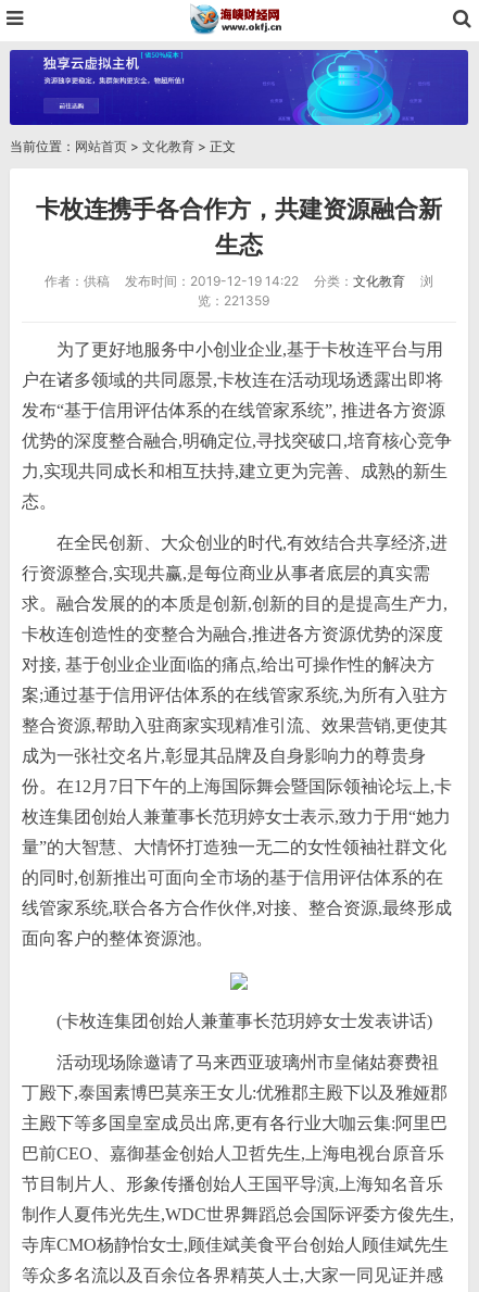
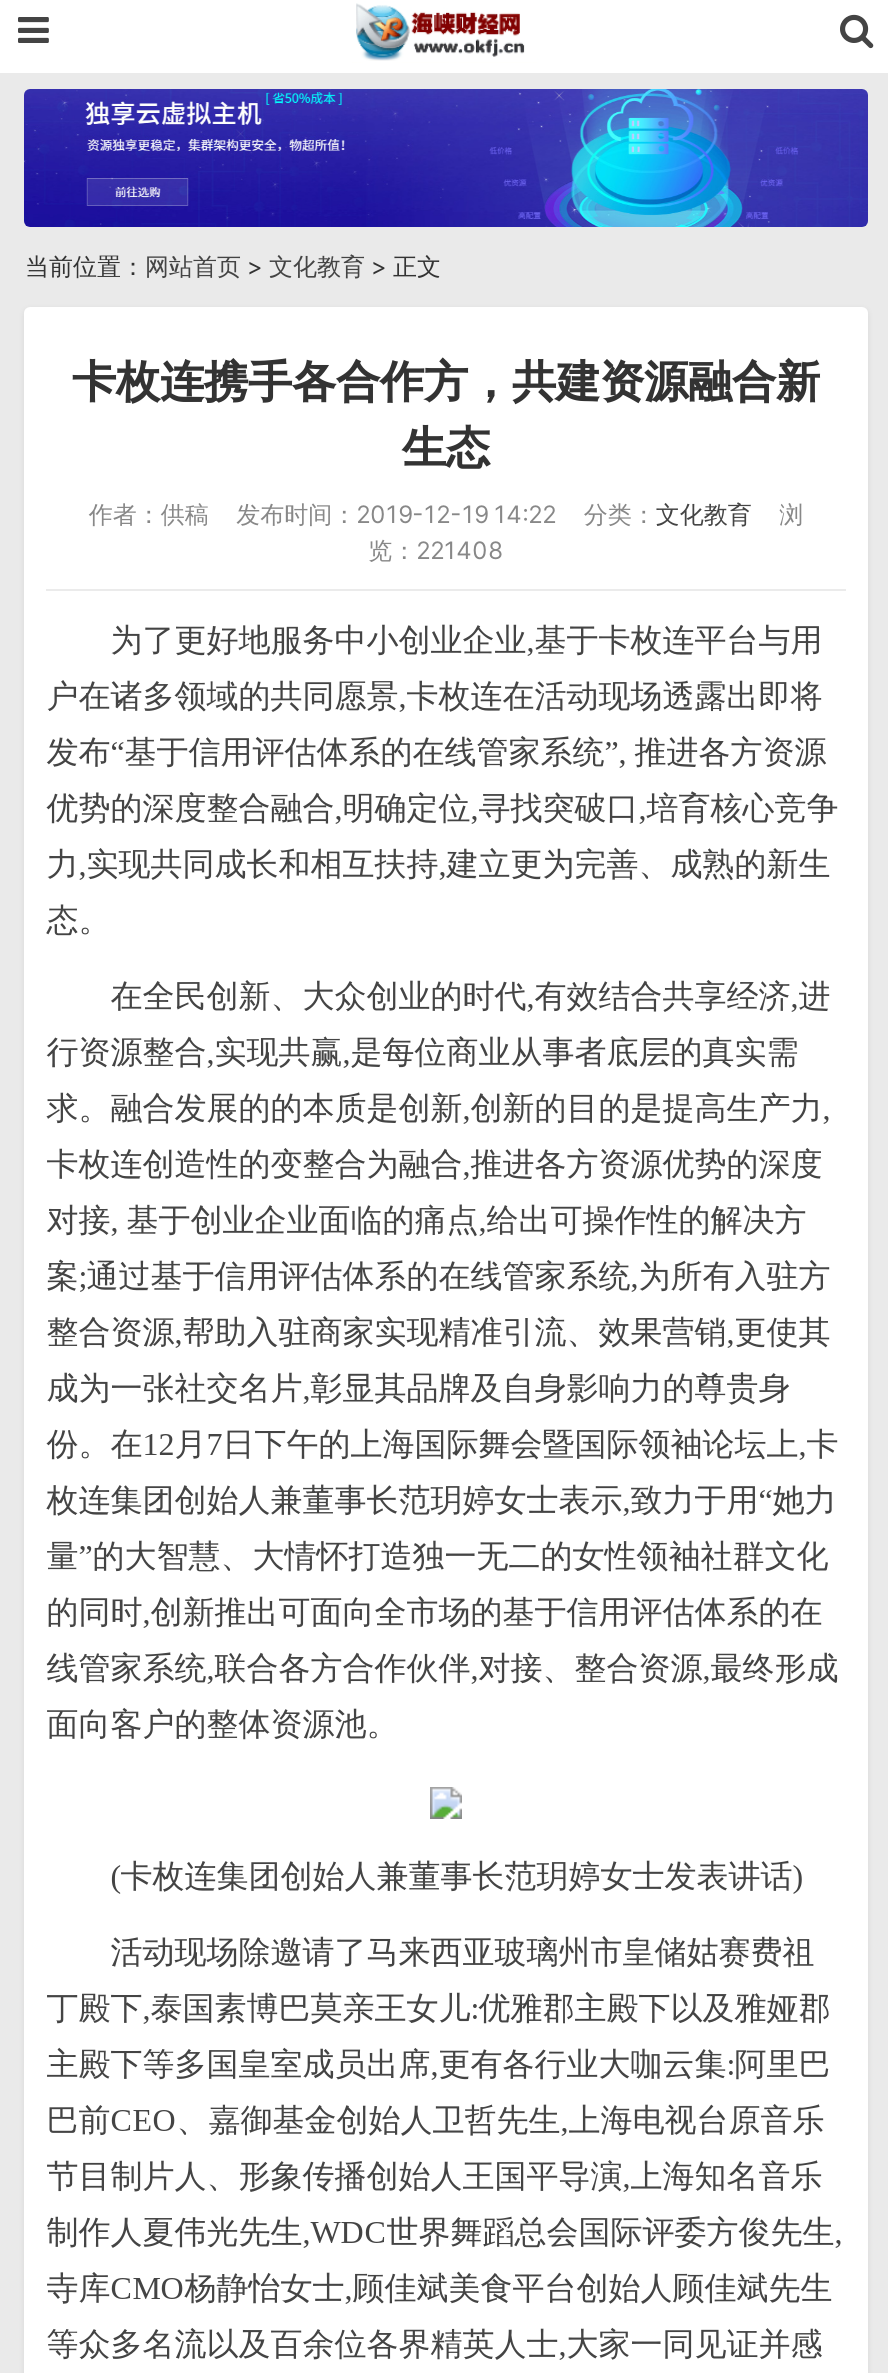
[197,292,269,308] 览：221359 -> [368,534,502,564] 览：221408

